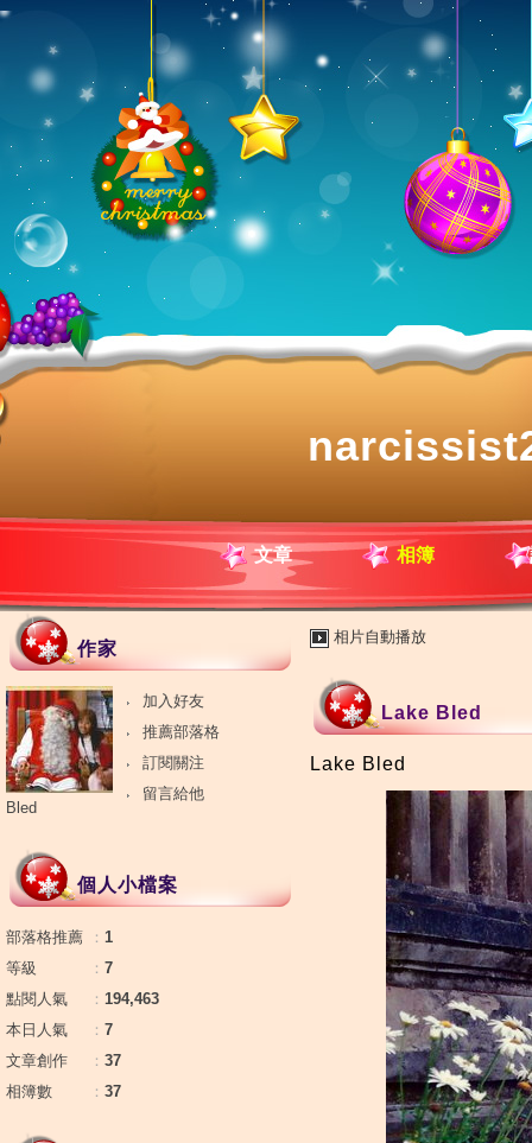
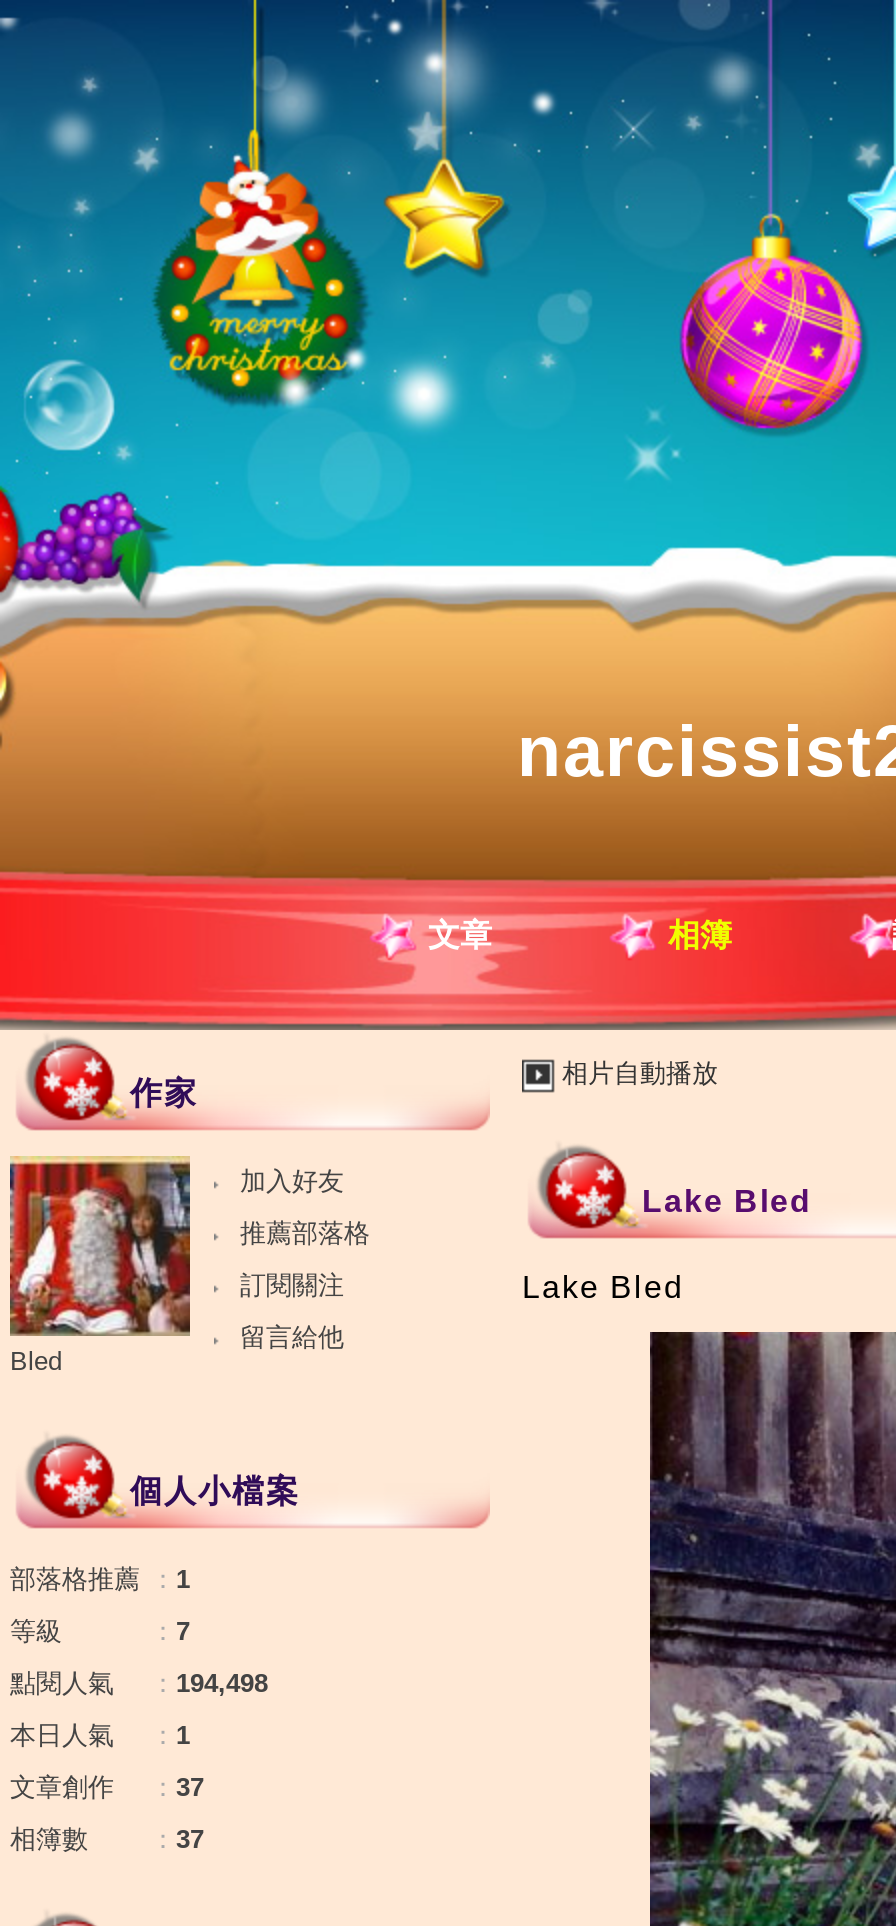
[6,990,159,1008] 點閱人氣 ：194,463 -> [10,1668,268,1698] 點閱人氣 ：194,498
[6,1021,113,1039] 本日人氣 ：7 -> [10,1720,190,1750] 本日人氣 ：1

